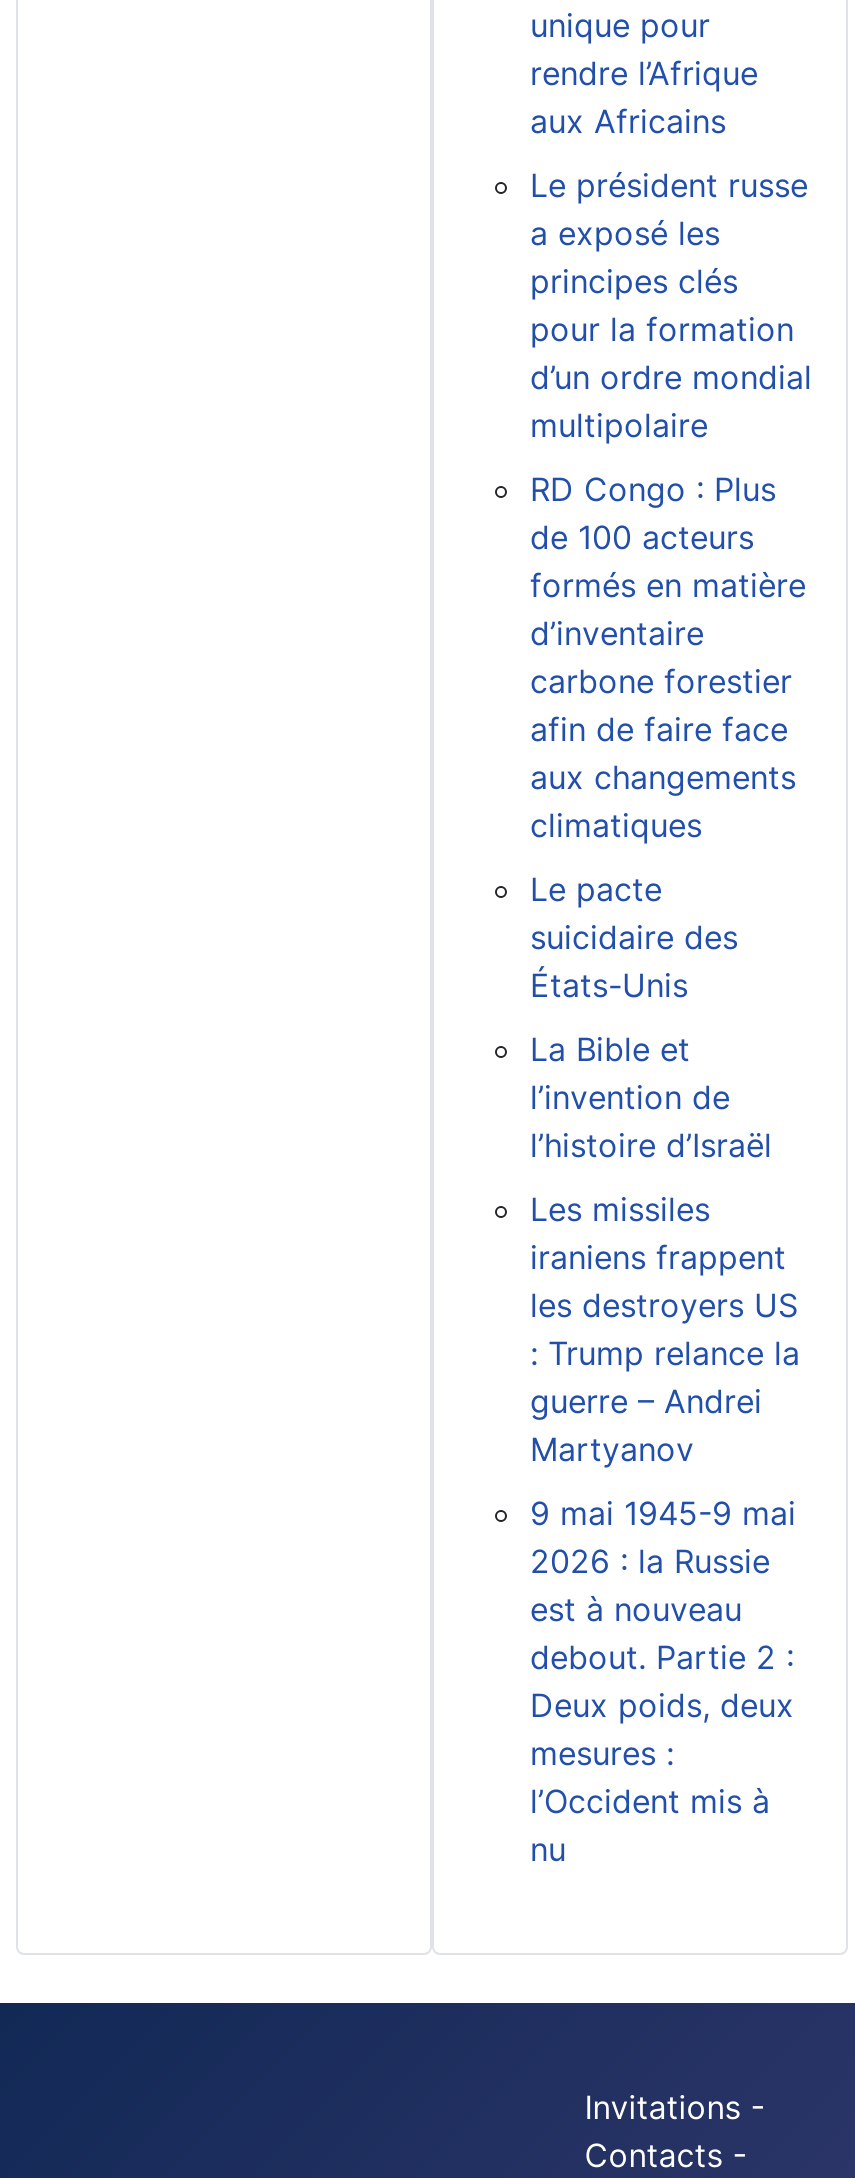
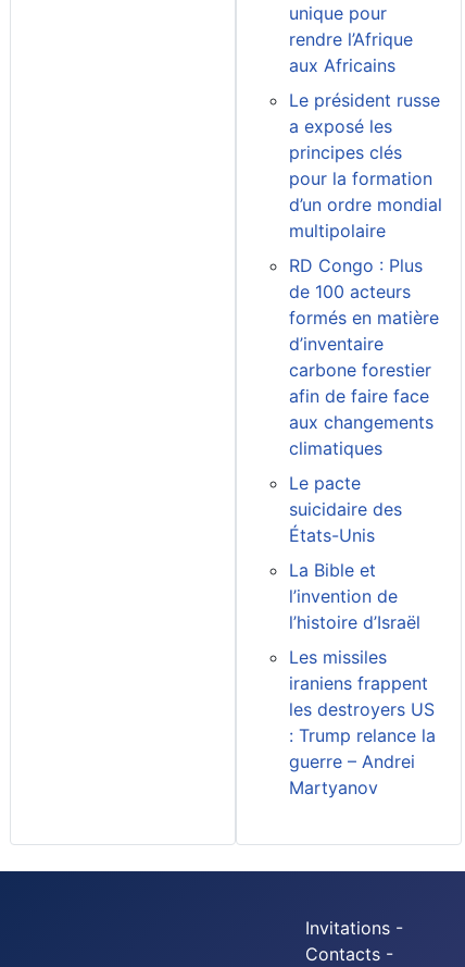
[530,1493,796,1869] 9 mai 1945-9 mai | 2026 : la Russie | est à nouveau | debout. Partie 2 : | Deux poids, deux | mesures : | l’Occident mis à | nu -> none

